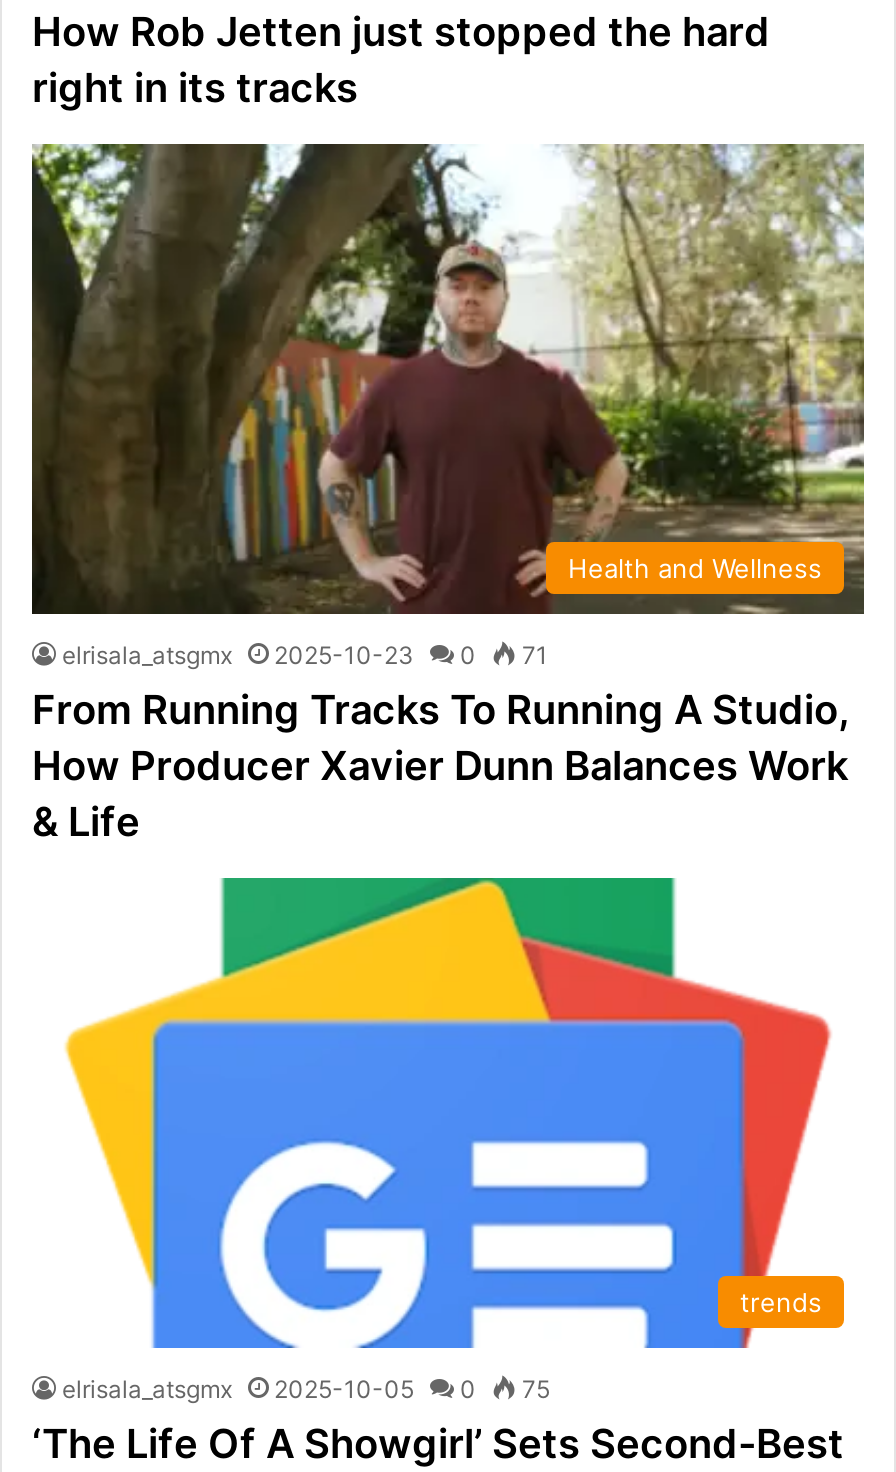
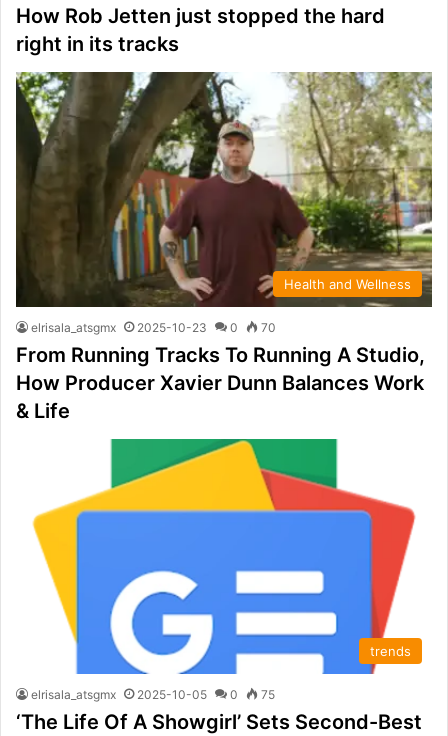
[62,640,548,670] elrisala_atsgmx 2025-10-23 0 71 -> [31,320,276,335] elrisala_atsgmx 2025-10-23 0 70

